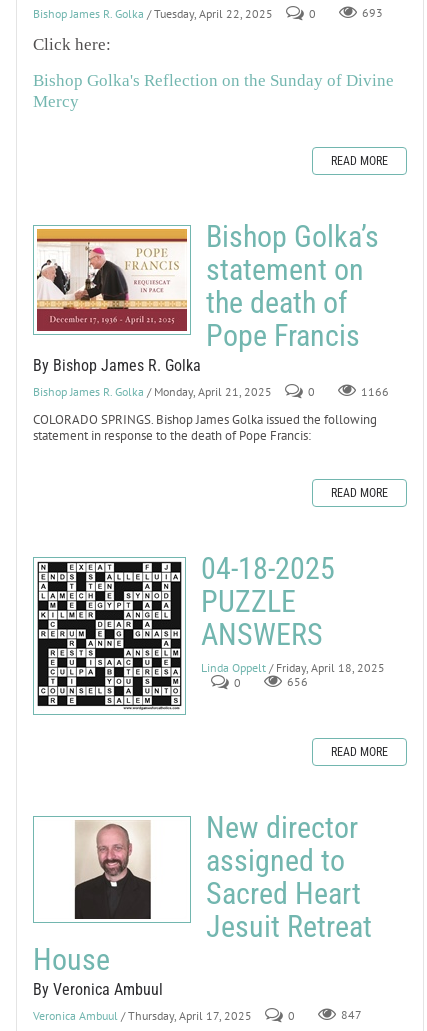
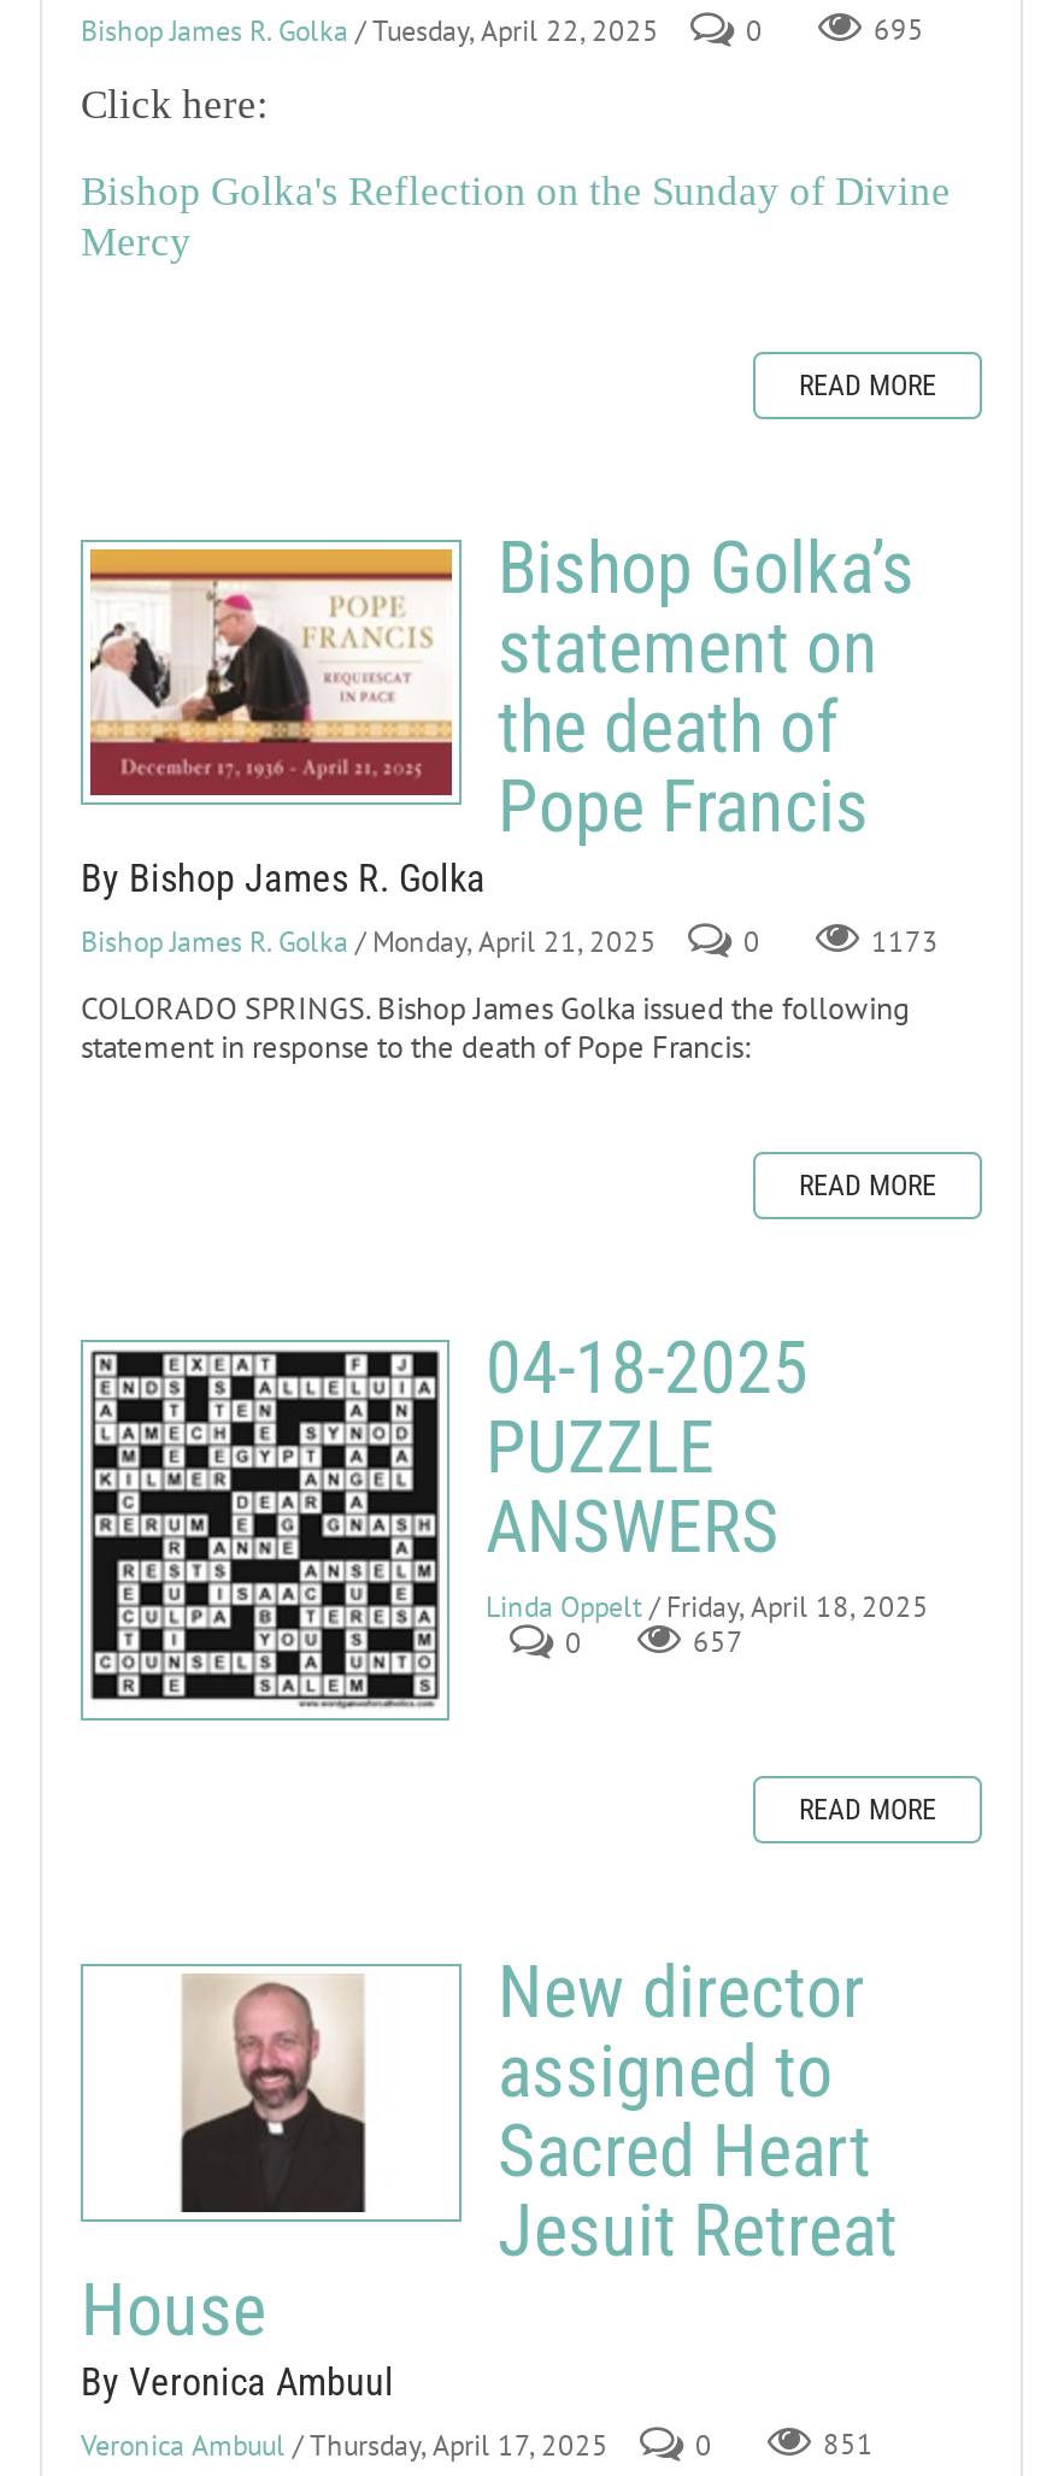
[362,6,383,21] 693 -> [874,12,924,48] 695
[361,384,389,399] 1166 -> [871,922,939,959] 1173
[287,675,308,690] 656 -> [693,1624,743,1660] 657
[341,1008,362,1023] 847 -> [823,2426,874,2462] 851

